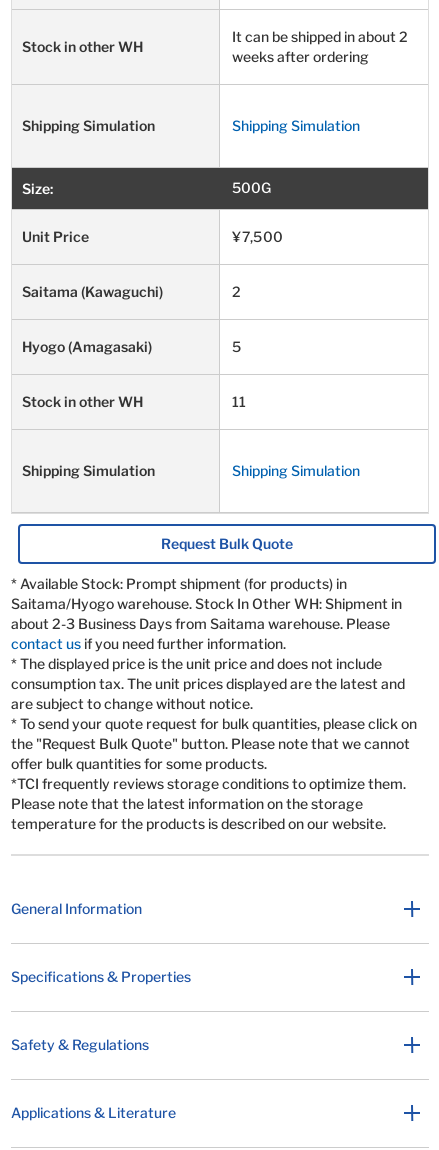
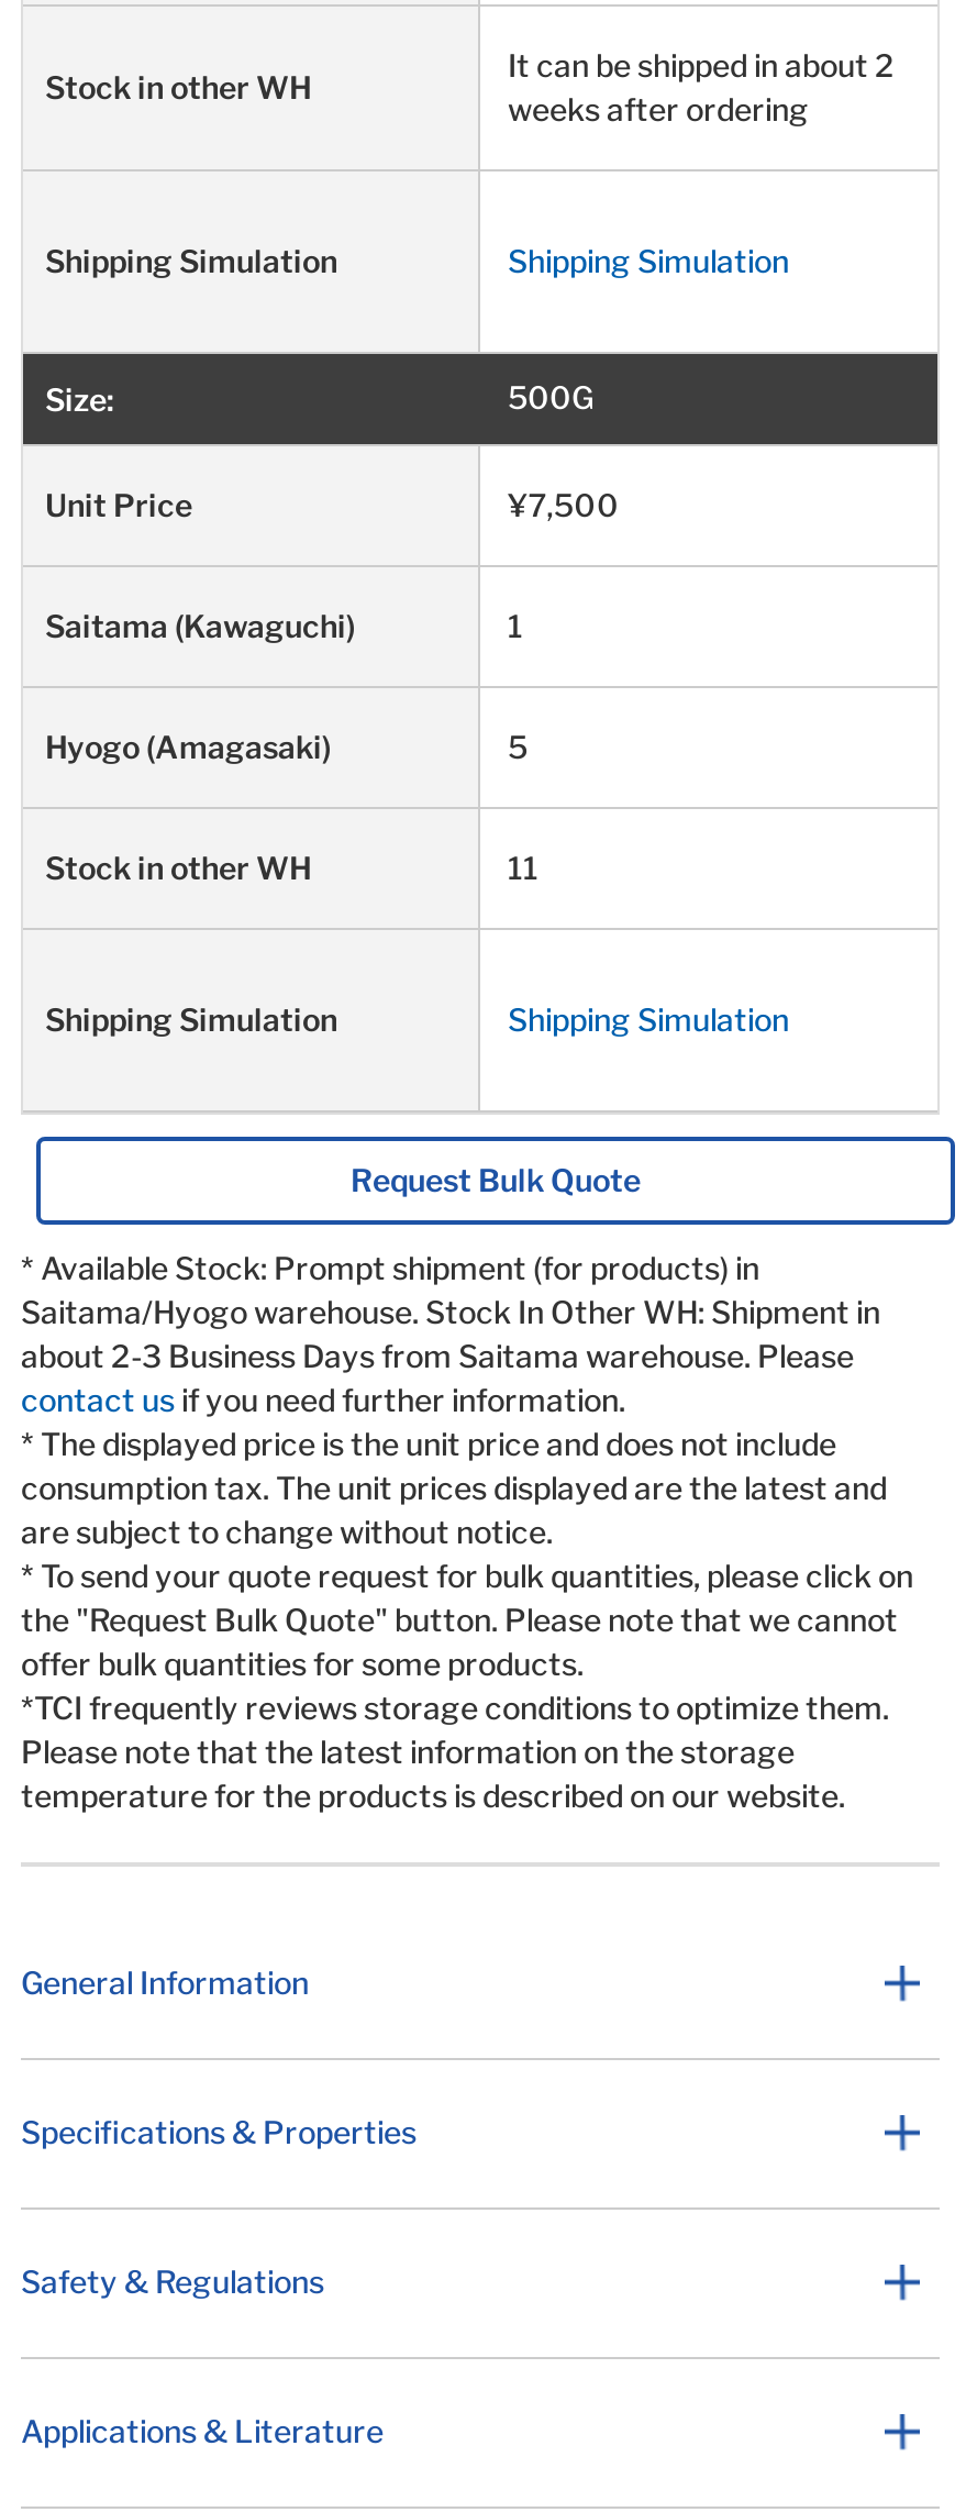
[232,283,247,300] 2 -> [508,607,536,644] 1

